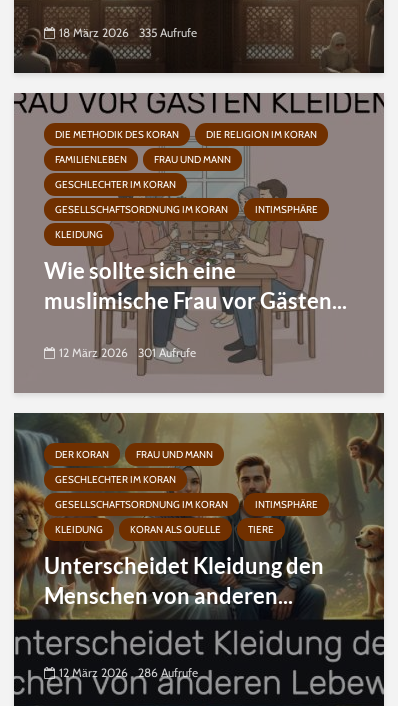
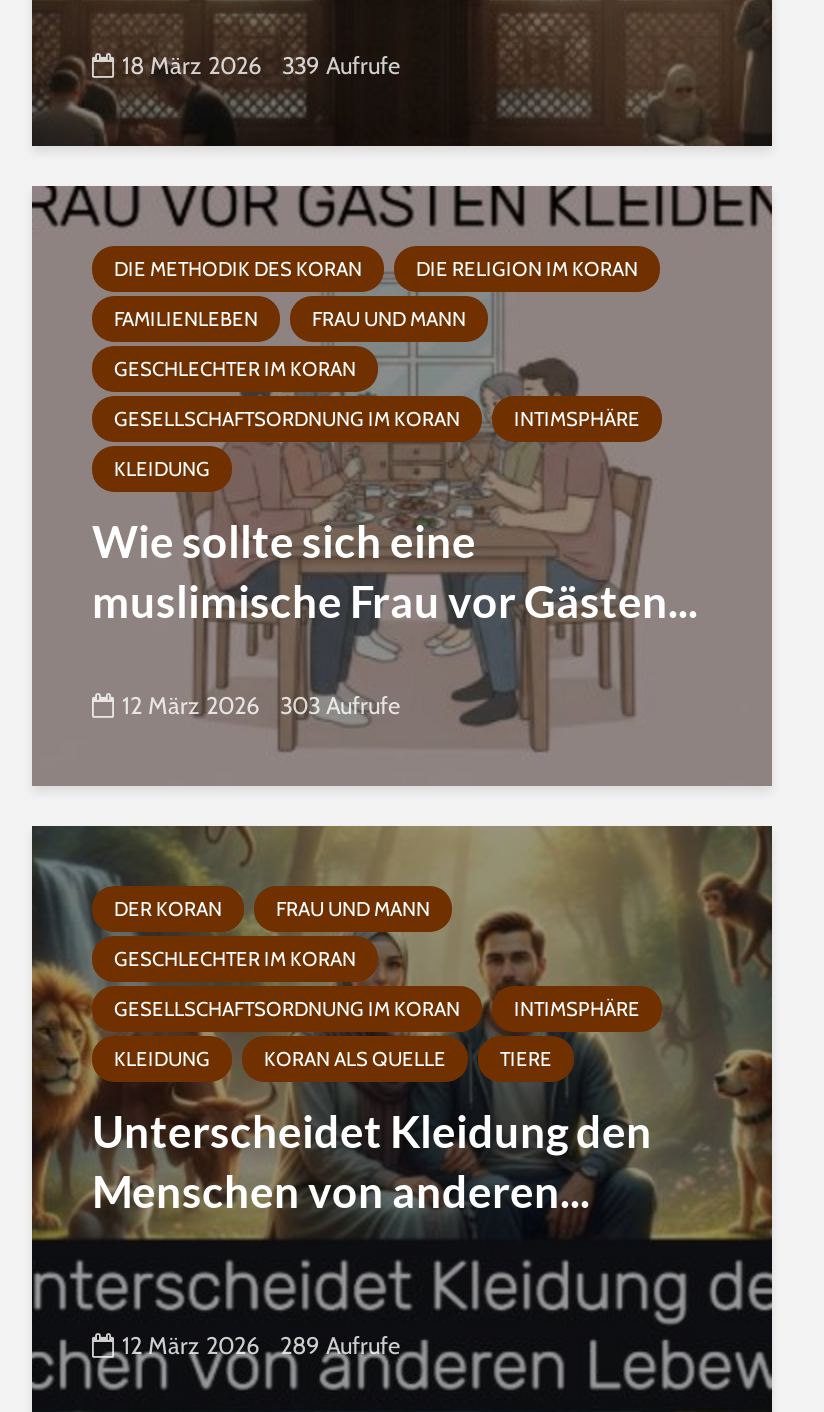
[59,25,197,40] 18 März 2026 335 Aufrufe -> [122,50,400,80] 18 März 2026 339 Aufrufe
[59,345,196,360] 12 März 2026 301 Aufrufe -> [122,690,400,720] 12 März 2026 303 Aufrufe
[59,665,198,680] 12 März 2026 286 Aufrufe -> [122,1330,400,1360] 12 März 2026 289 Aufrufe

